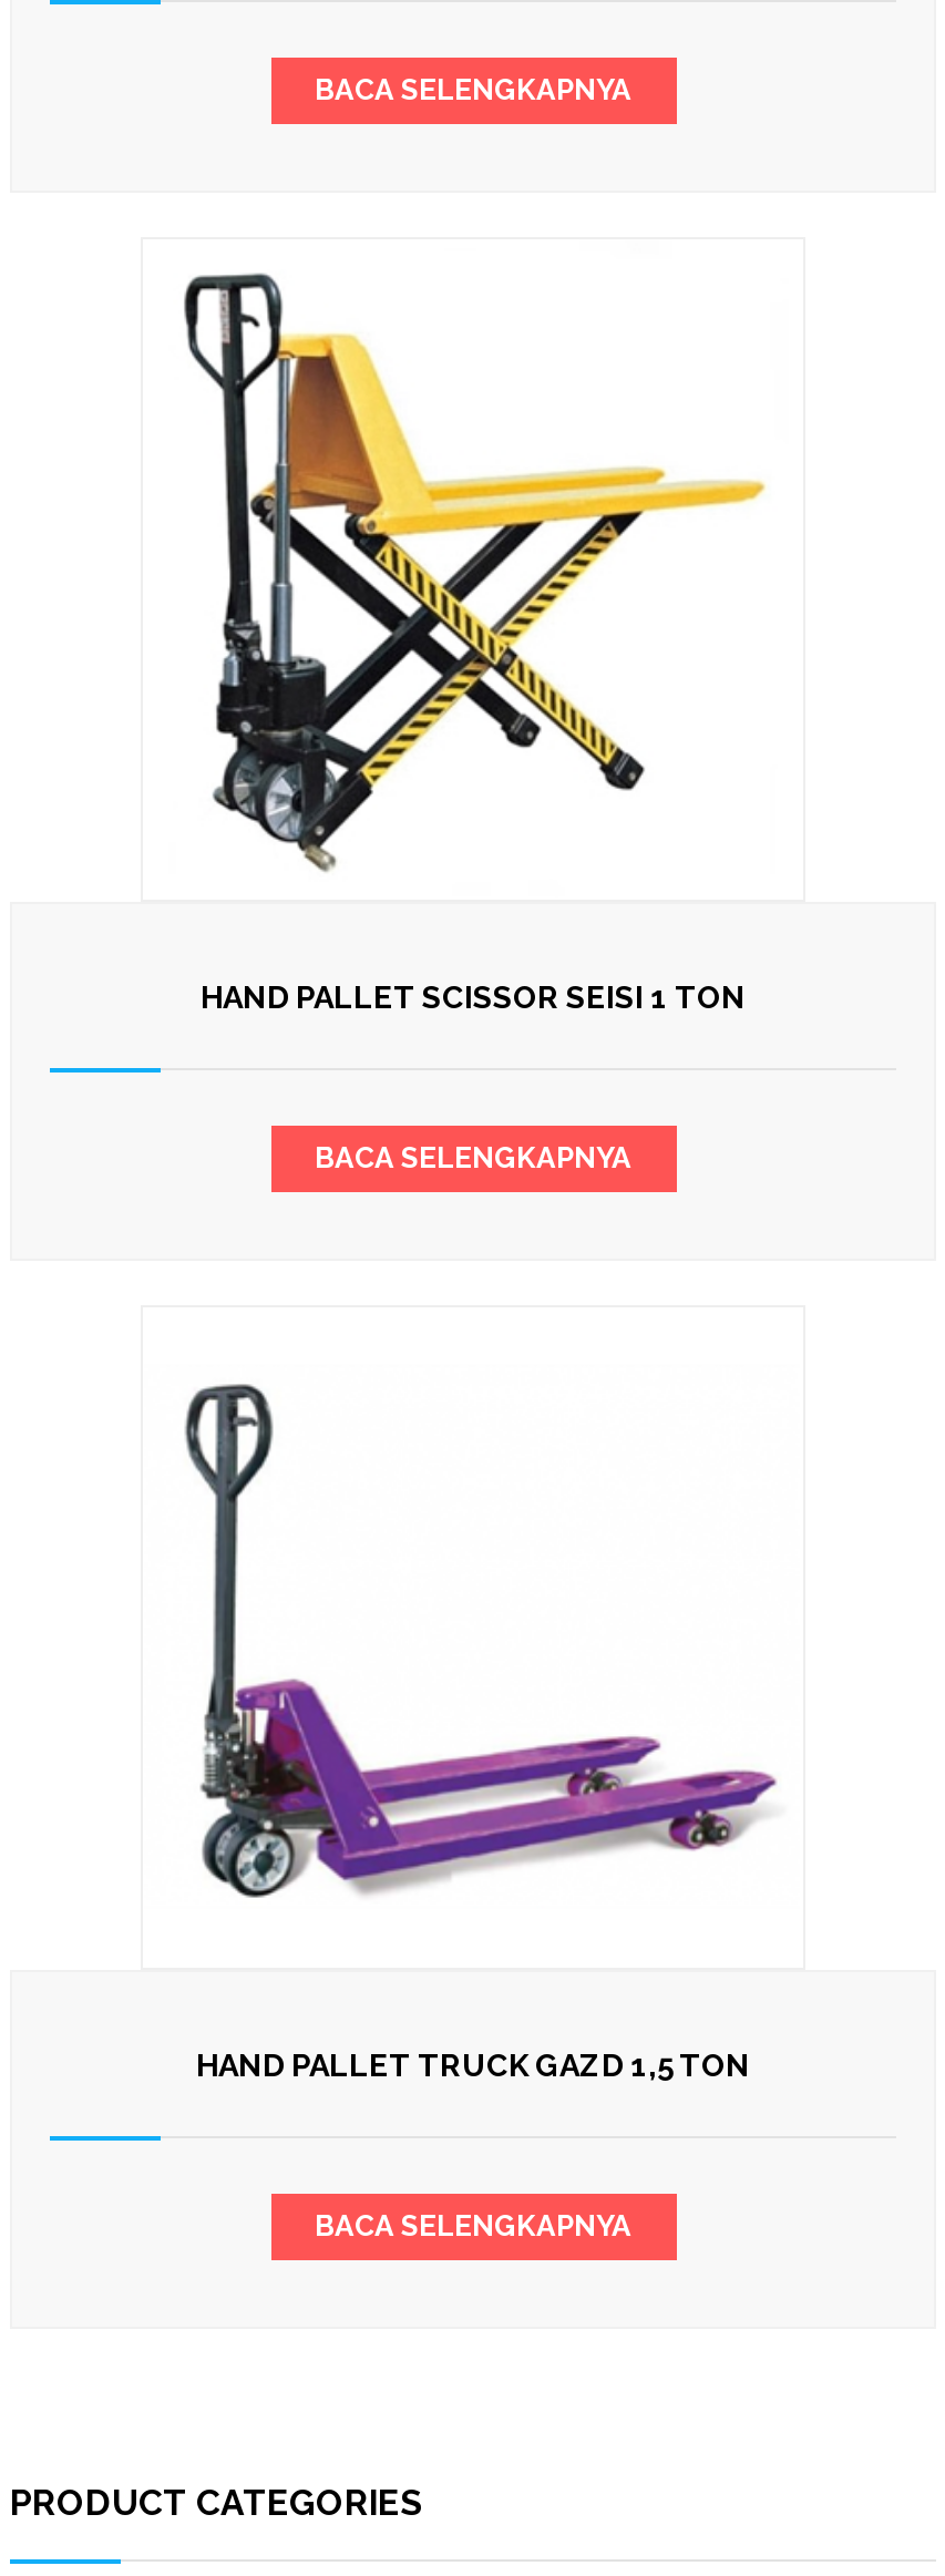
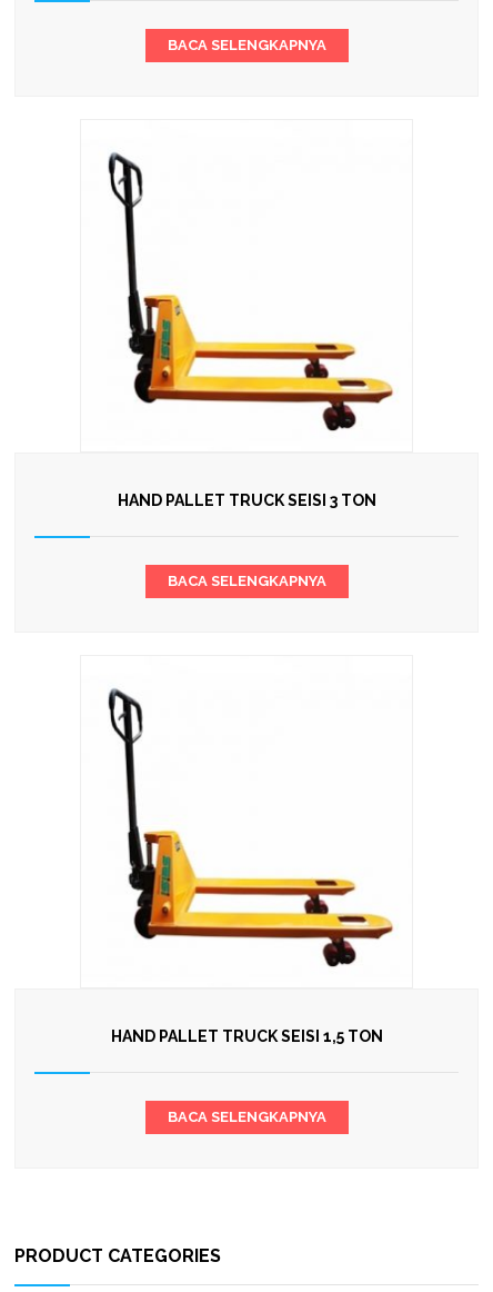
[183,273,766,873] [image] -> [102,138,394,437] [image]
[201,979,746,1014] HAND PALLET SCISSOR SEISI 1 TON -> [117,491,376,509] HAND PALLET TRUCK SEISI 3 TON
[183,1374,777,1928] [image] -> [102,688,398,968] [image]
[196,2047,750,2082] HAND PALLET TRUCK GAZD 1,5 TON -> [110,1027,383,1045] HAND PALLET TRUCK SEISI 1,5 TON

